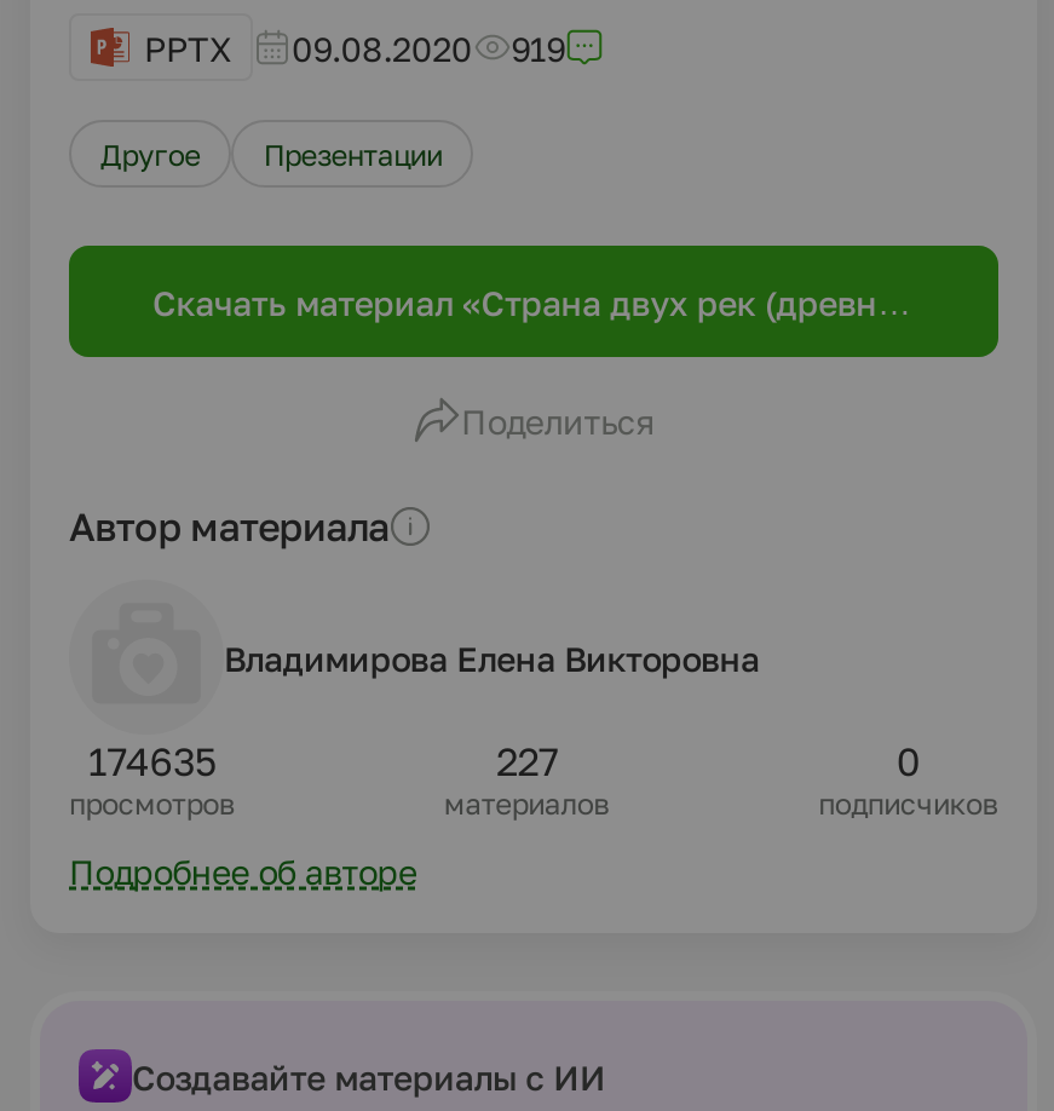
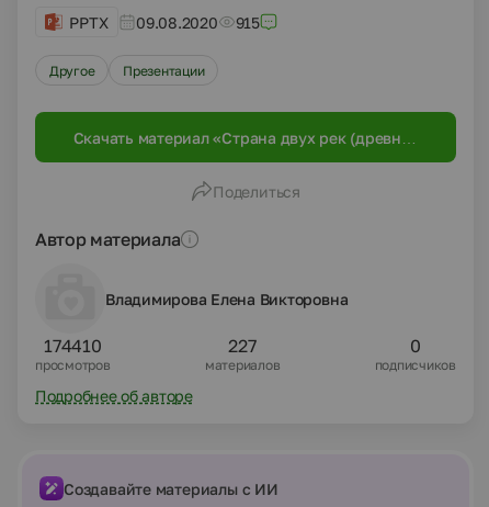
[144,27,565,68] PPTX 09.08.2020 919 -> [69,13,260,31] PPTX 09.08.2020 915
[88,737,216,785] 174635 -> [44,335,102,357] 174410

